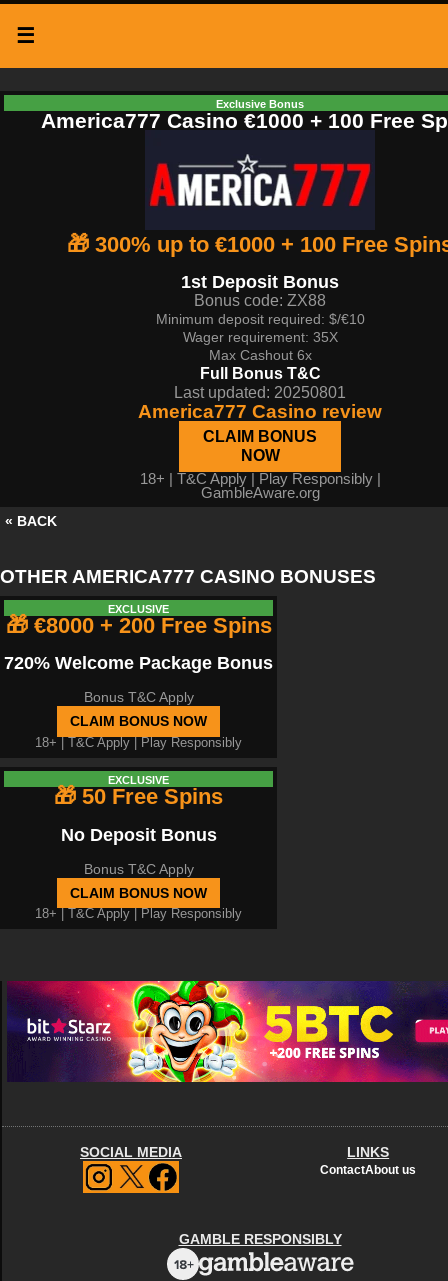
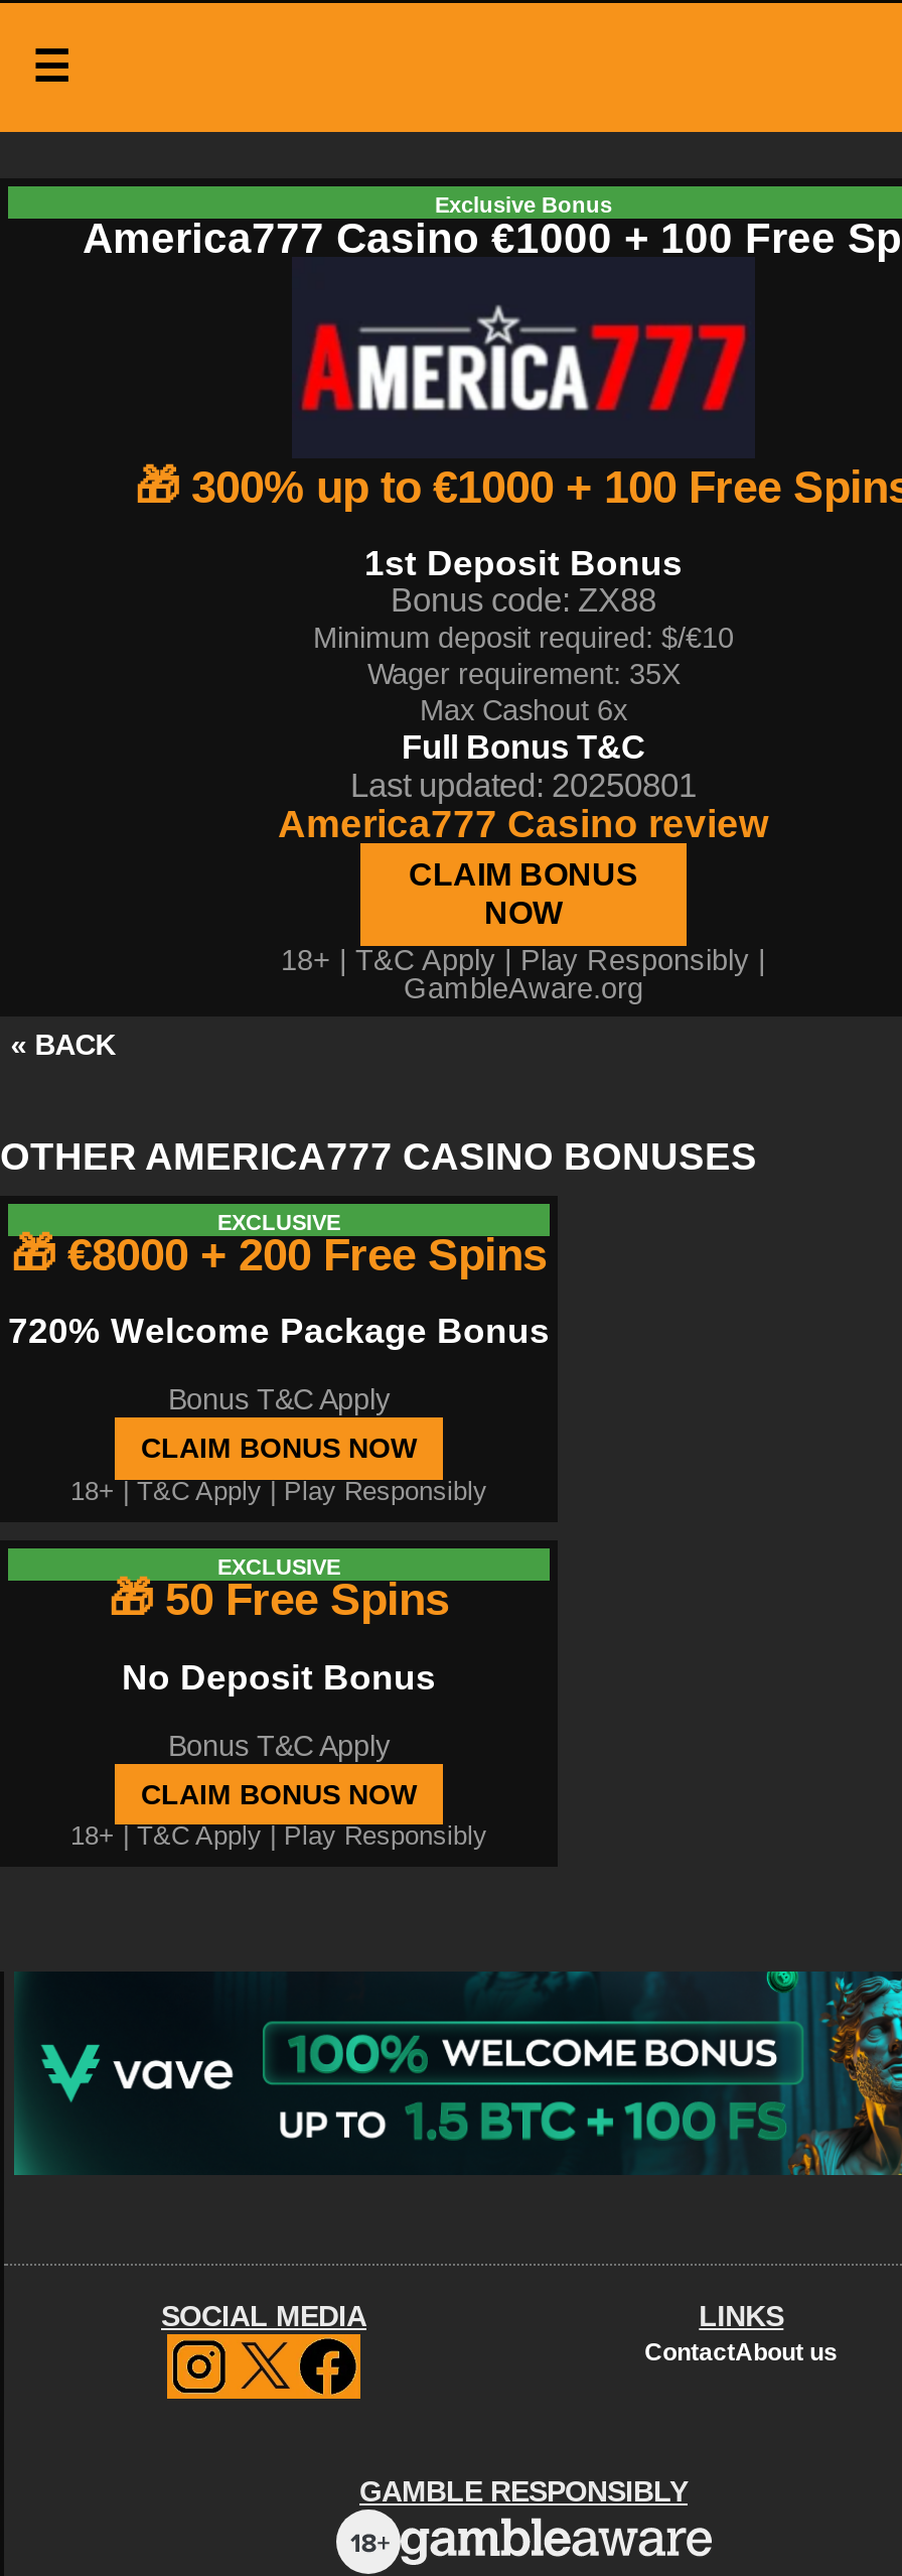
[7,980,445,1083] [image] -> [14,1970,896,2177] [image]

